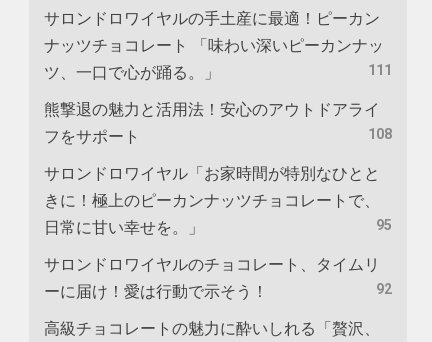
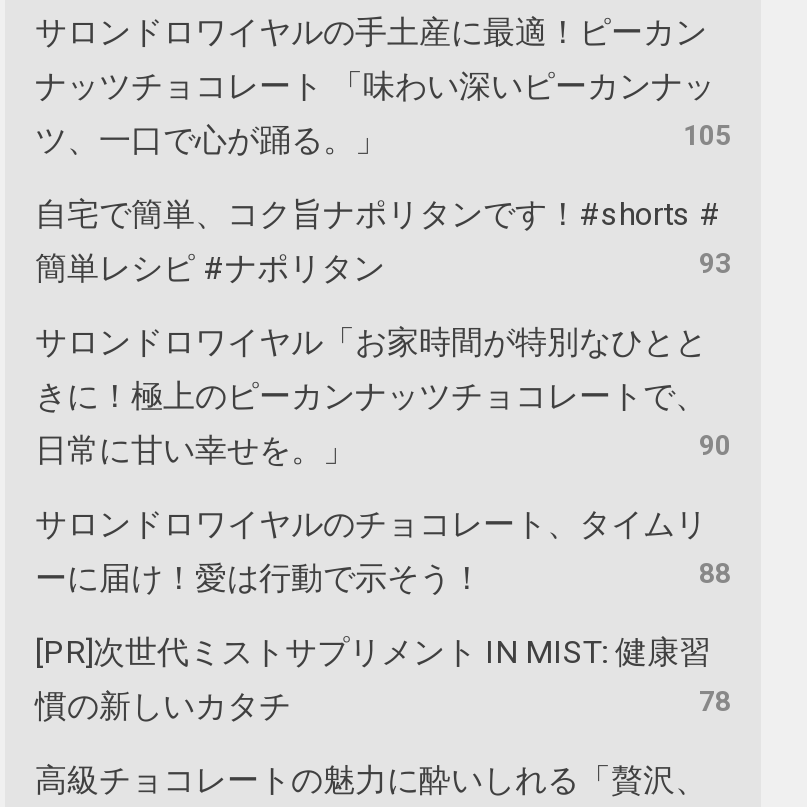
[368,62,392,78] 111 -> [683,119,731,151] 105
[44,100,392,146] 熊撃退の魅力と活用法！安心のアウトドアライ | フをサポート | 108 -> [35,195,731,287] 自宅で簡単、コク旨ナポリタンです！#shorts # | 簡単レシピ #ナポリタン | 93
[376,217,392,233] 95 -> [699,429,731,461] 90
[376,281,392,297] 92 -> [35,557,731,725] 88 | [PR]次世代ミストサプリメント IN MIST: 健康習 | 慣の新しいカタチ | 78

